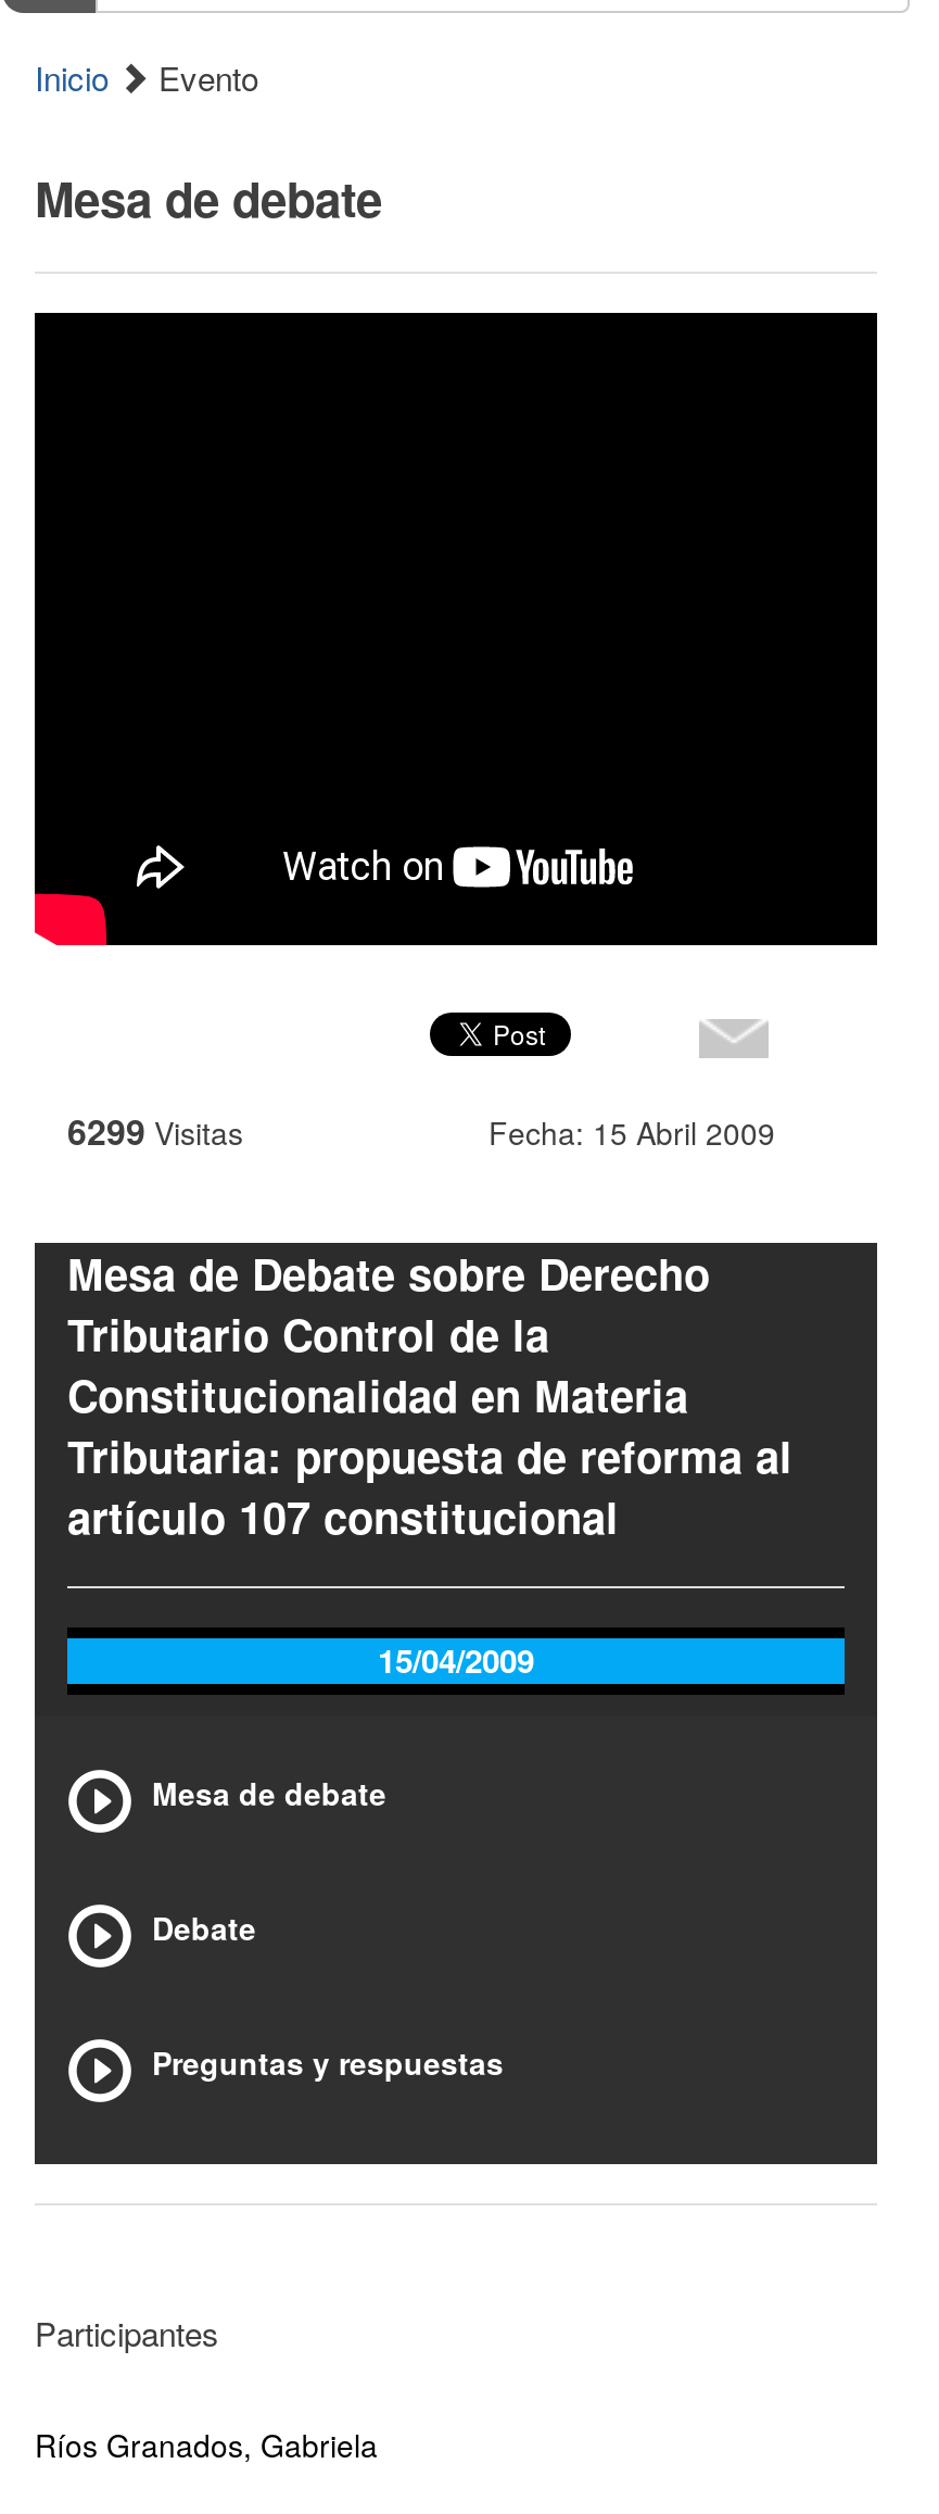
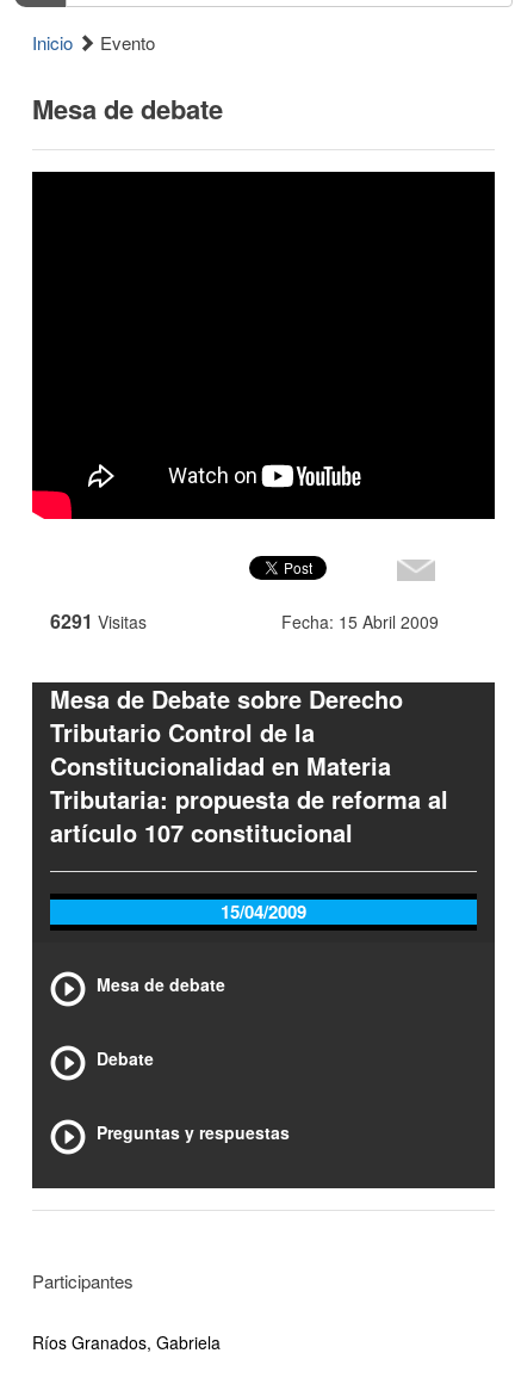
[67,1106,243,1156] 6299 Visitas -> [50,607,147,635] 6291 Visitas

